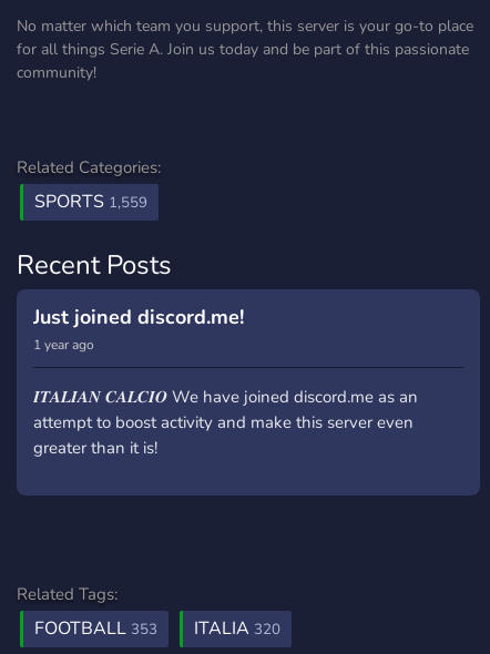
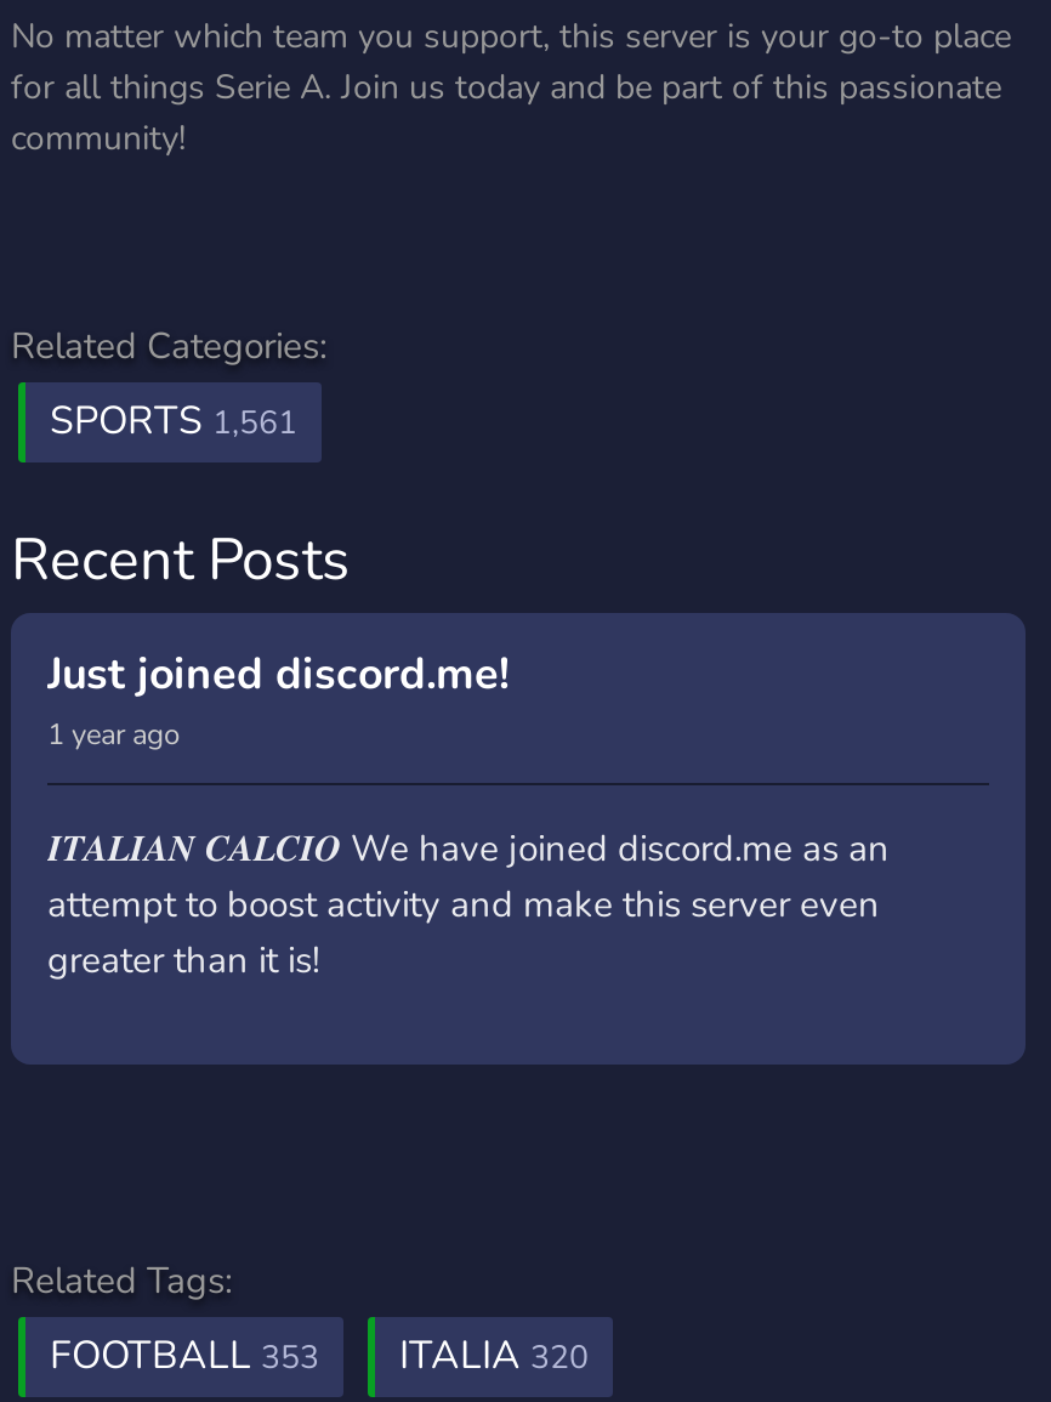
[34,190,147,214] SPORTS 1,559 -> [50,395,297,448] SPORTS 1,561

